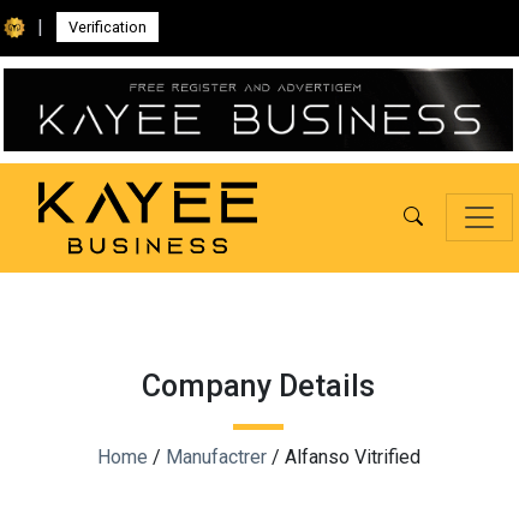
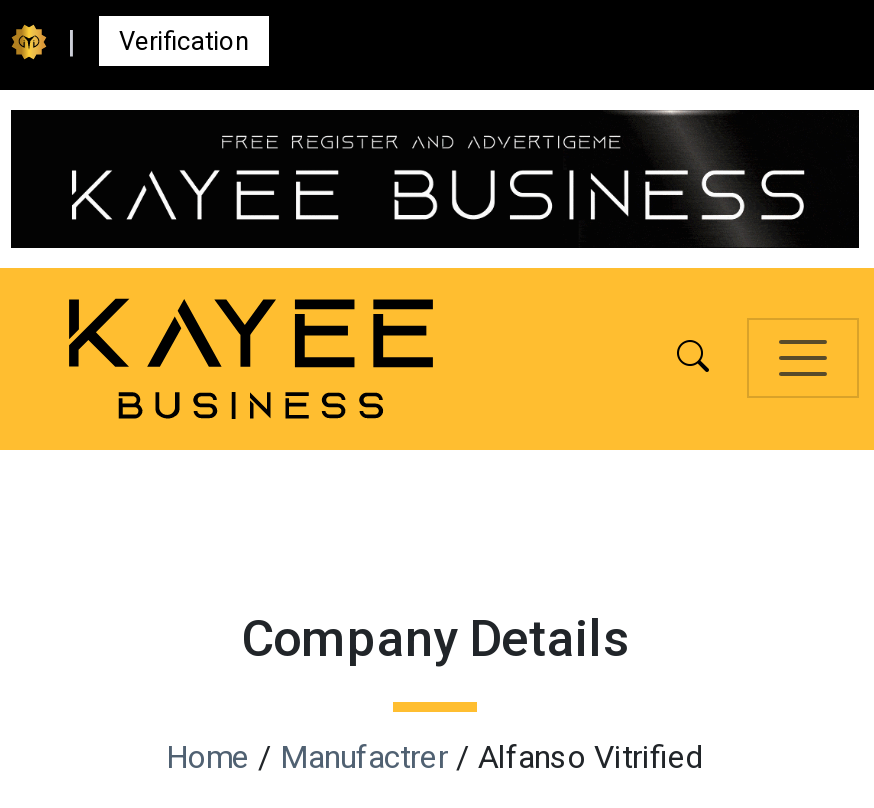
[383,67,488,150] [image] -> [609,108,815,246] [image]

